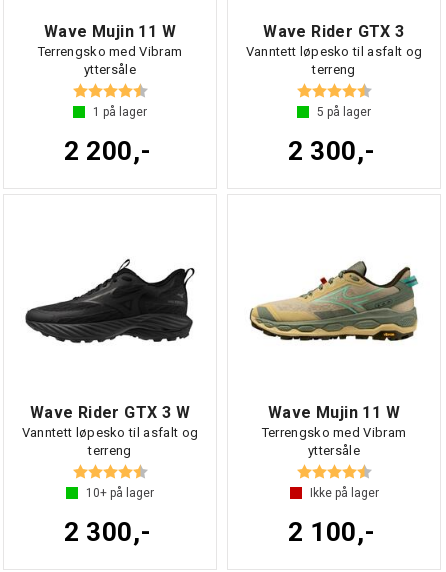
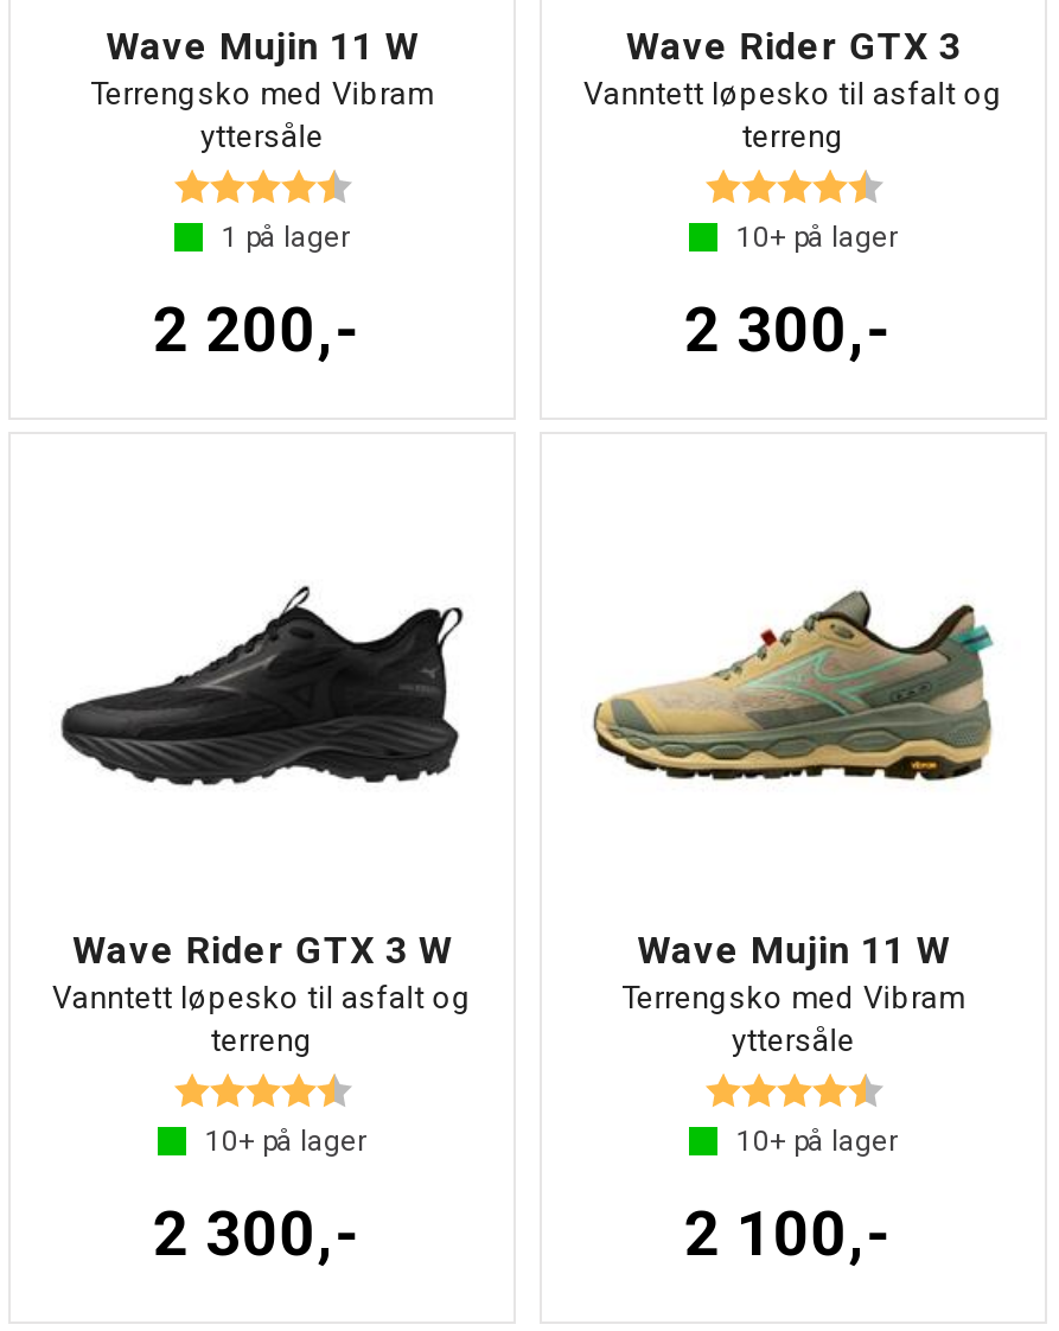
[317,105,371,119] 5 på lager -> [736,221,898,254] 10+ på lager
[309,486,378,500] Ikke på lager -> [736,1125,898,1158] 10+ på lager

